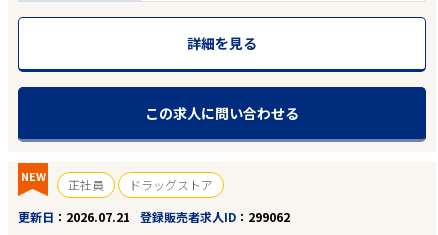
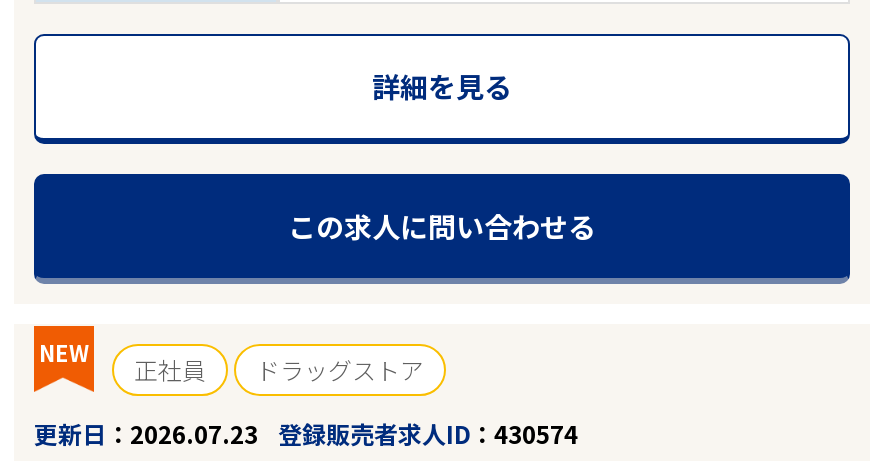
[66,208,290,225] 2026.07.21 登録販売者求人ID | 299062 -> [130,415,578,449] 2026.07.23 登録販売者求人ID | 430574

